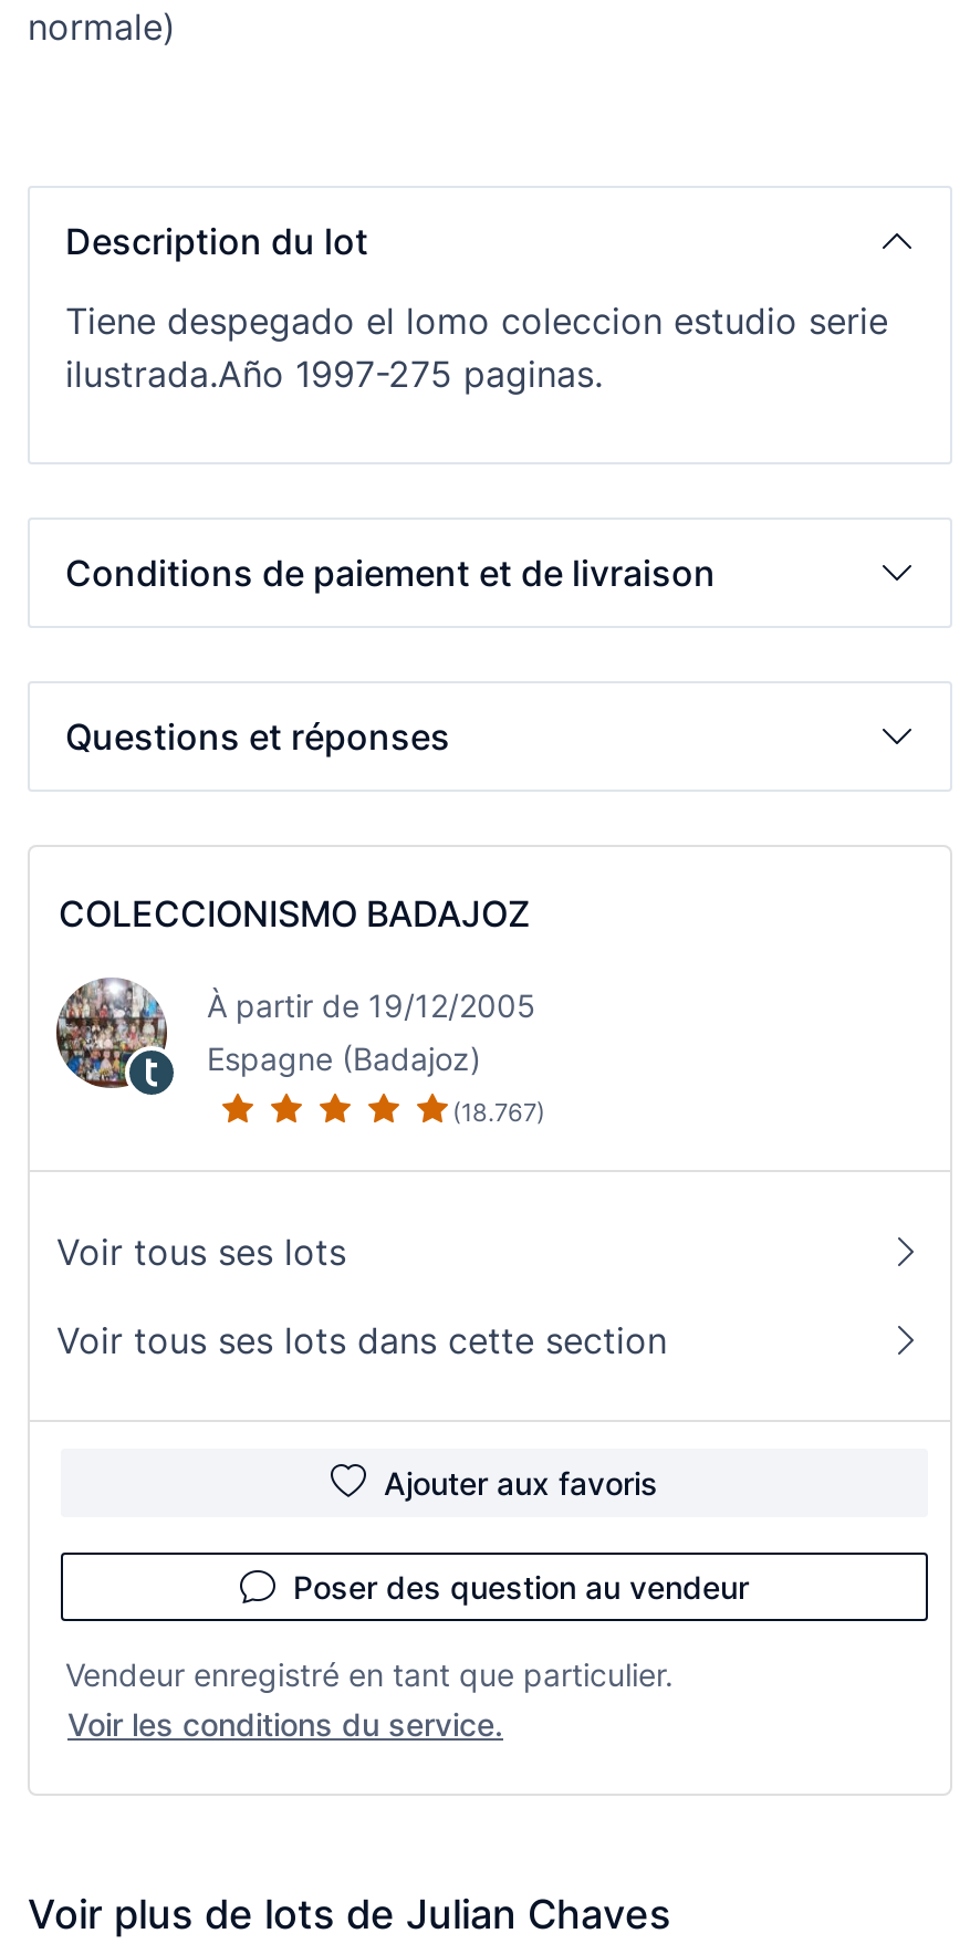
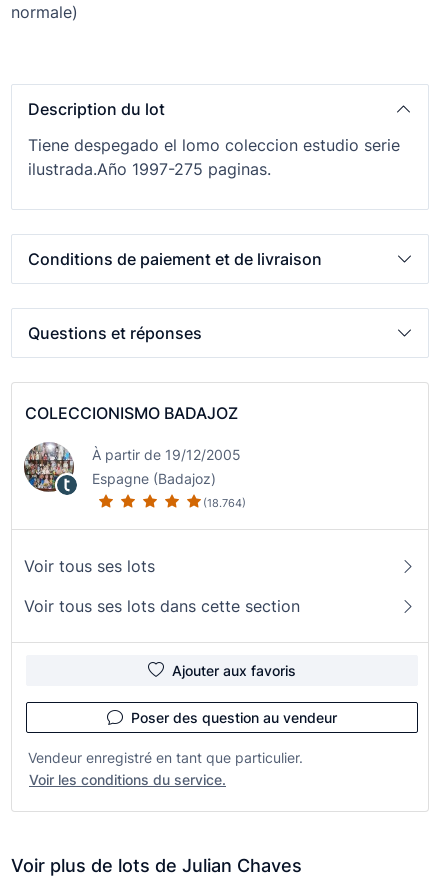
[452,1096,545,1127] (18.767) -> [203,496,246,510] (18.764)

